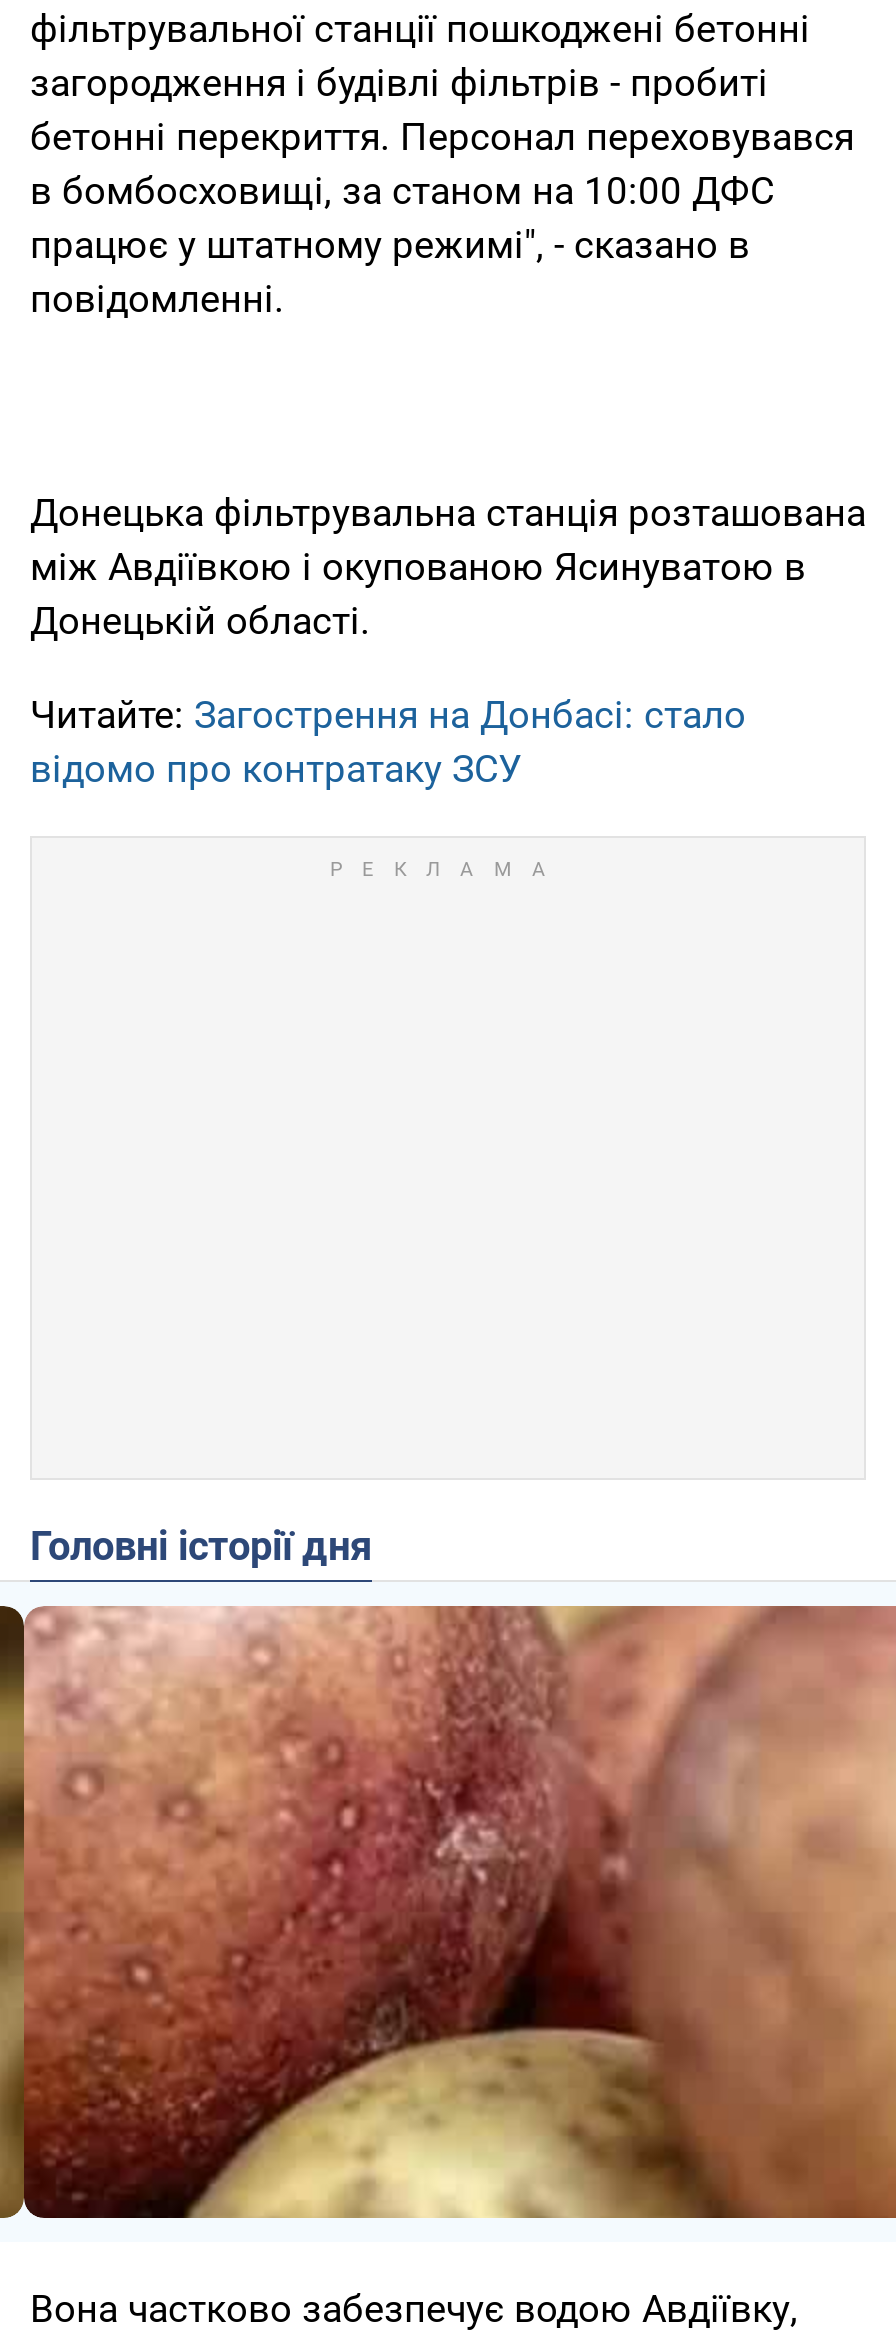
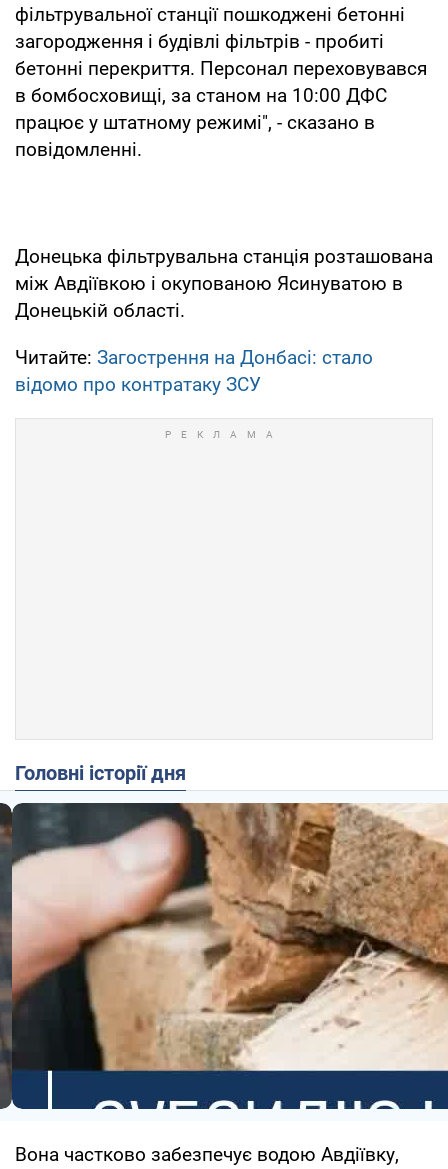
[6,1604,890,2220] [image] -> [3,802,445,1110] [image]

